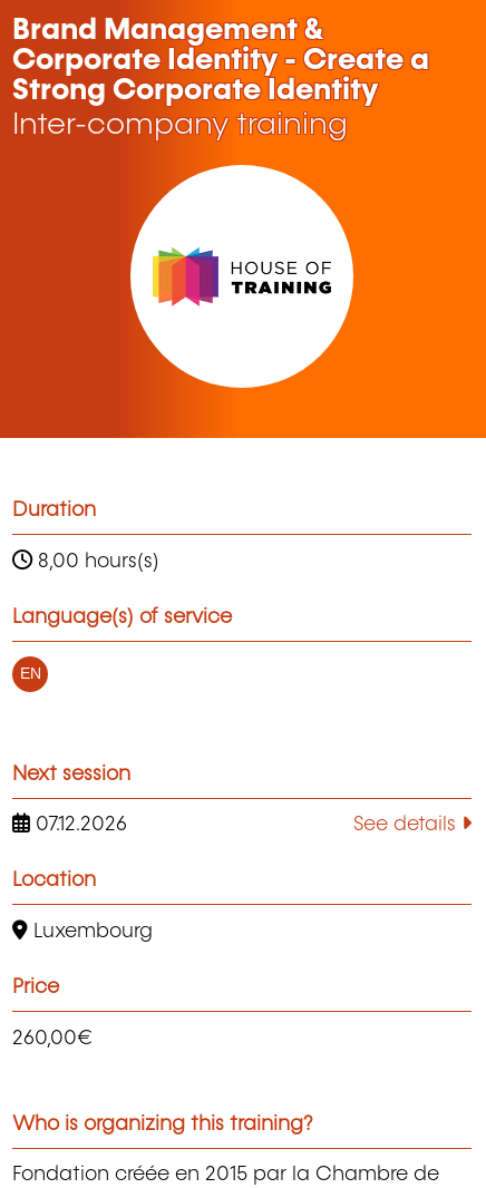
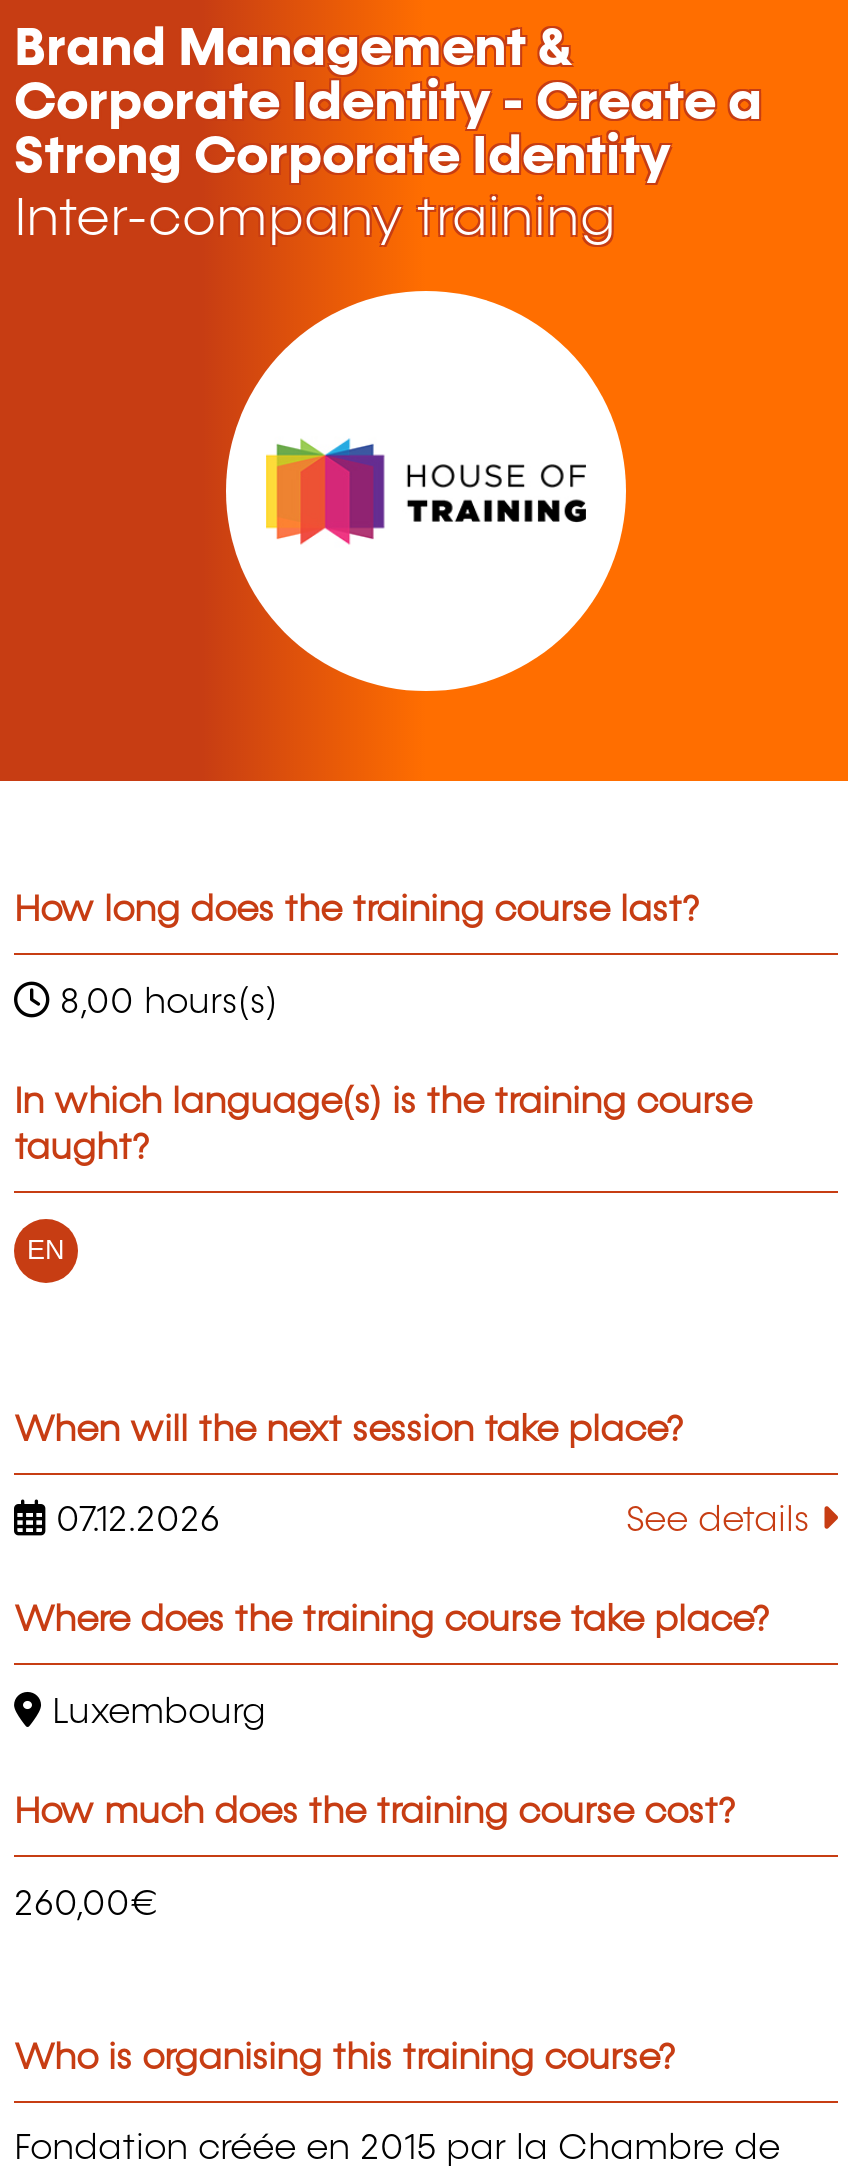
[12,501,96,521] Duration -> [14,894,700,930] How long does the training course last?
[12,607,232,627] Language(s) of service -> [14,1085,752,1167] In which language(s) is the training course | taught?
[12,764,130,784] Next session -> [14,1413,684,1449] When will the next session take place?
[12,871,96,891] Location -> [14,1604,770,1640] Where does the training course take place?
[12,977,59,998] Price -> [14,1795,736,1831] How much does the training course cost?
[12,1114,313,1134] Who is organizing this training? -> [14,2040,676,2076] Who is organising this training course?

